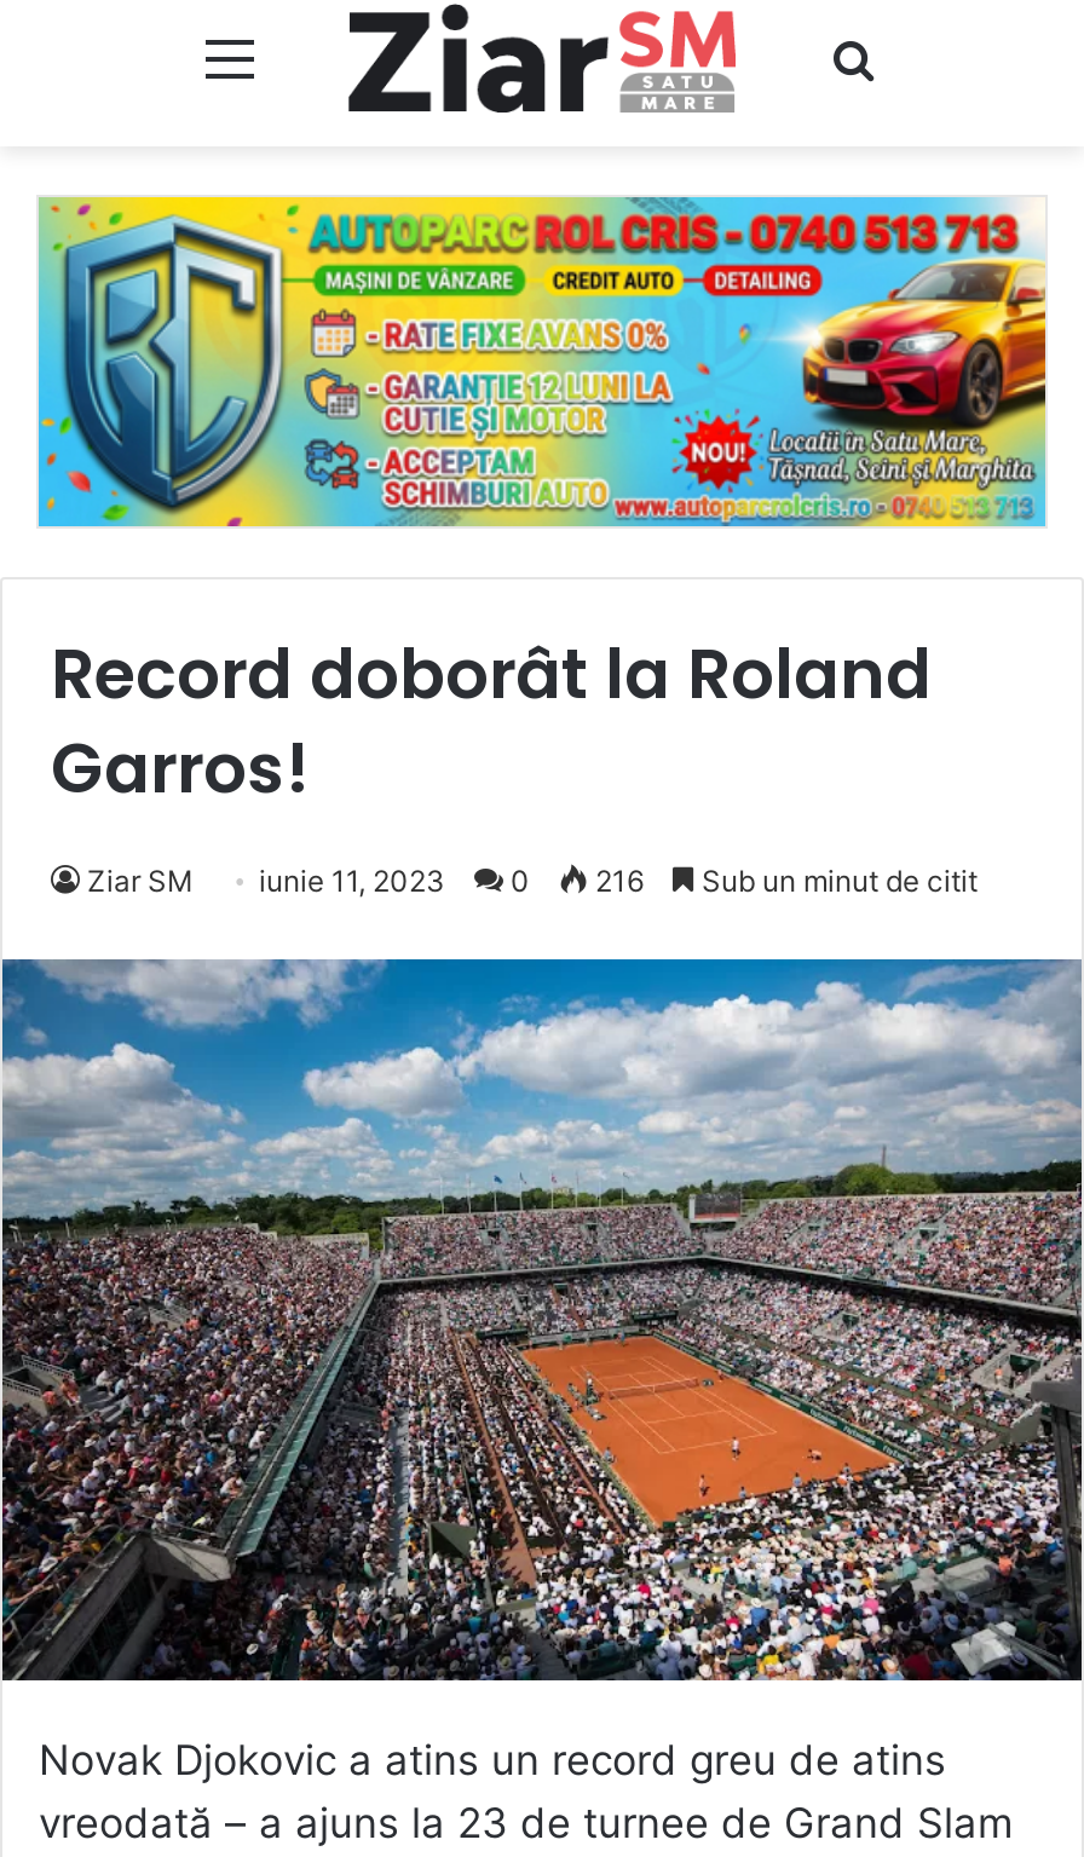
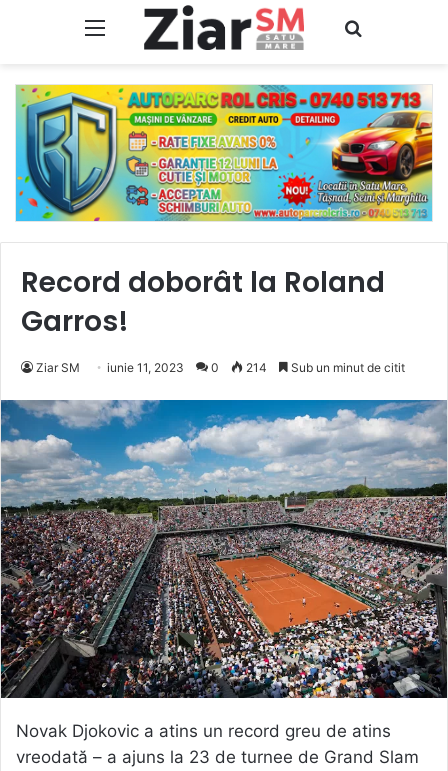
[87,863,978,899] Ziar SM iunie 11, 2023 0 216 Sub un minut de citit -> [36,360,405,375] Ziar SM iunie 11, 2023 0 214 Sub un minut de citit

